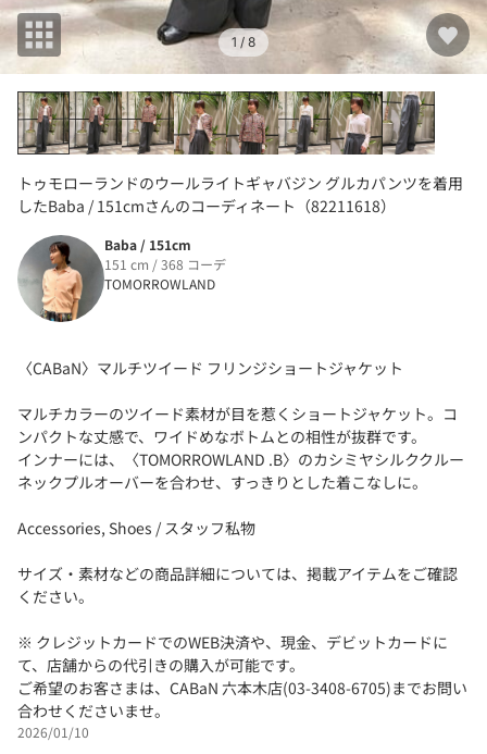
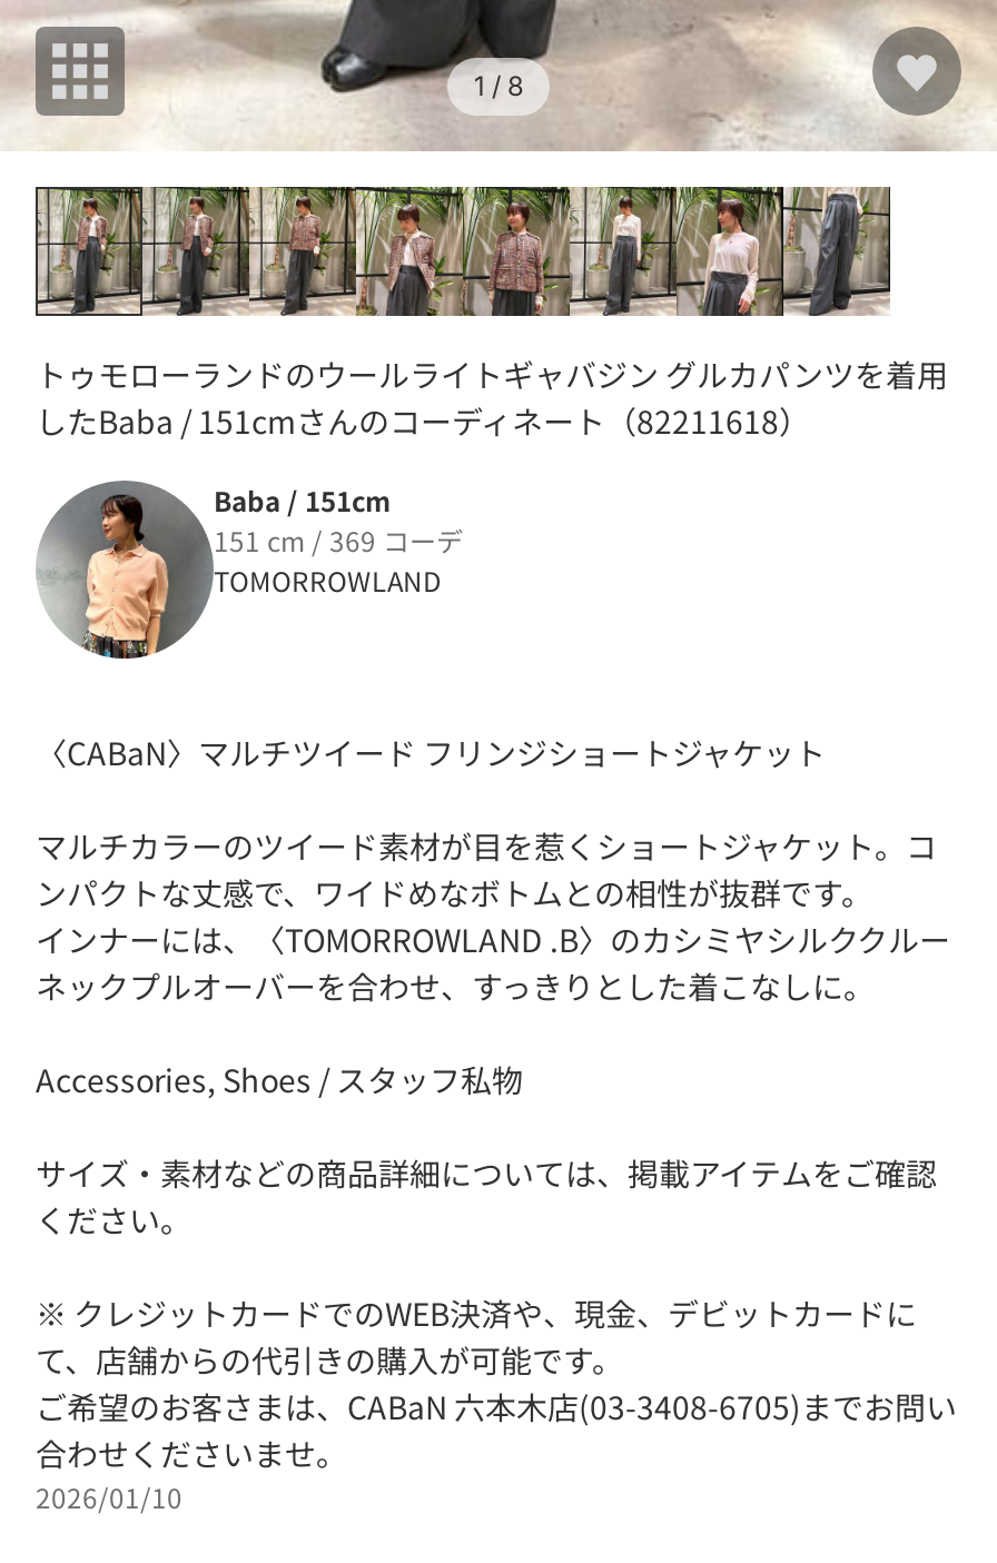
[104,255,226,273] 151 cm / 368 コーデ -> [214,521,463,558] 151 cm / 369 コーデ

